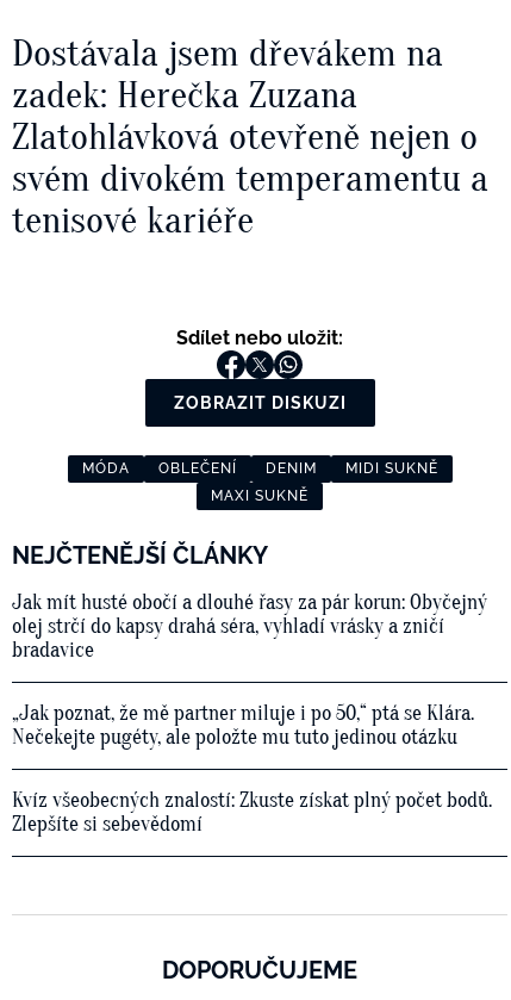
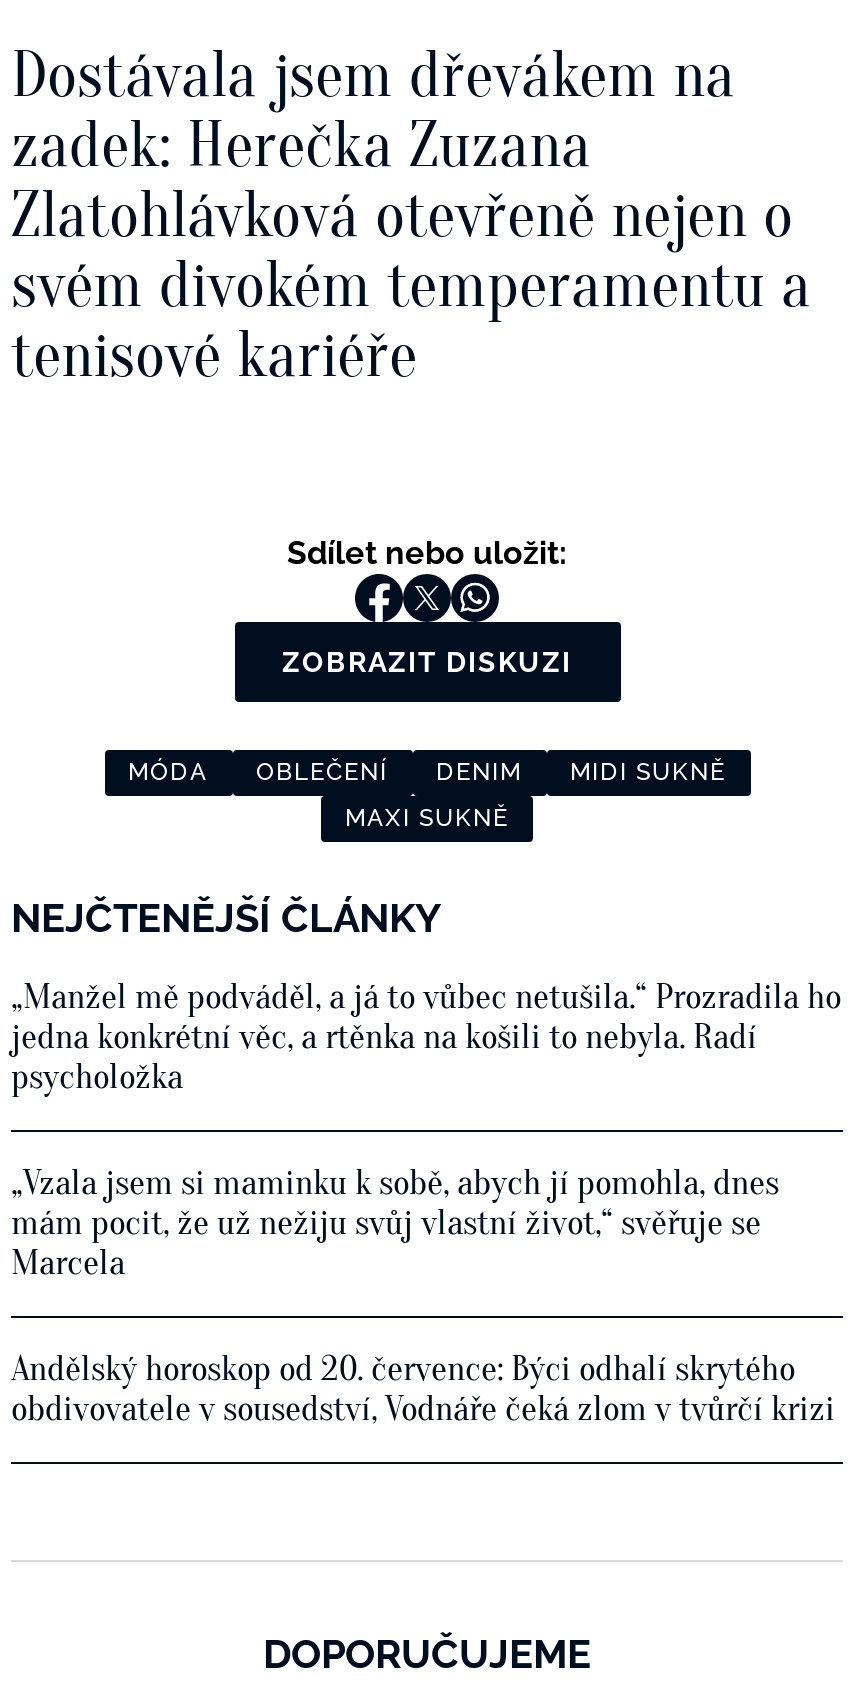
[12,589,487,662] Jak mít husté obočí a dlouhé řasy za pár korun: Obyčejný | olej strčí do kapsy drahá séra, vyhladí vrásky a zničí | bradavice -> [11,975,841,1097] „Manžel mě podváděl, a já to vůbec netušila.“ Prozradila ho | jedna konkrétní věc, a rtěnka na košili to nebyla. Radí | psycholožka
[12,700,474,749] „Jak poznat, že mě partner miluje i po 50,“ ptá se Klára. | Nečekejte pugéty, ale položte mu tuto jedinou otázku -> [11,1161,779,1283] „Vzala jsem si maminku k sobě, abych jí pomohla, dnes | mám pocit, že už nežiju svůj vlastní život,“ svěřuje se | Marcela
[12,787,492,836] Kvíz všeobecných znalostí: Zkuste získat plný počet bodů. | Zlepšíte si sebevědomí -> [11,1347,835,1429] Andělský horoskop od 20. července: Býci odhalí skrytého | obdivovatele v sousedství, Vodnáře čeká zlom v tvůrčí krizi

